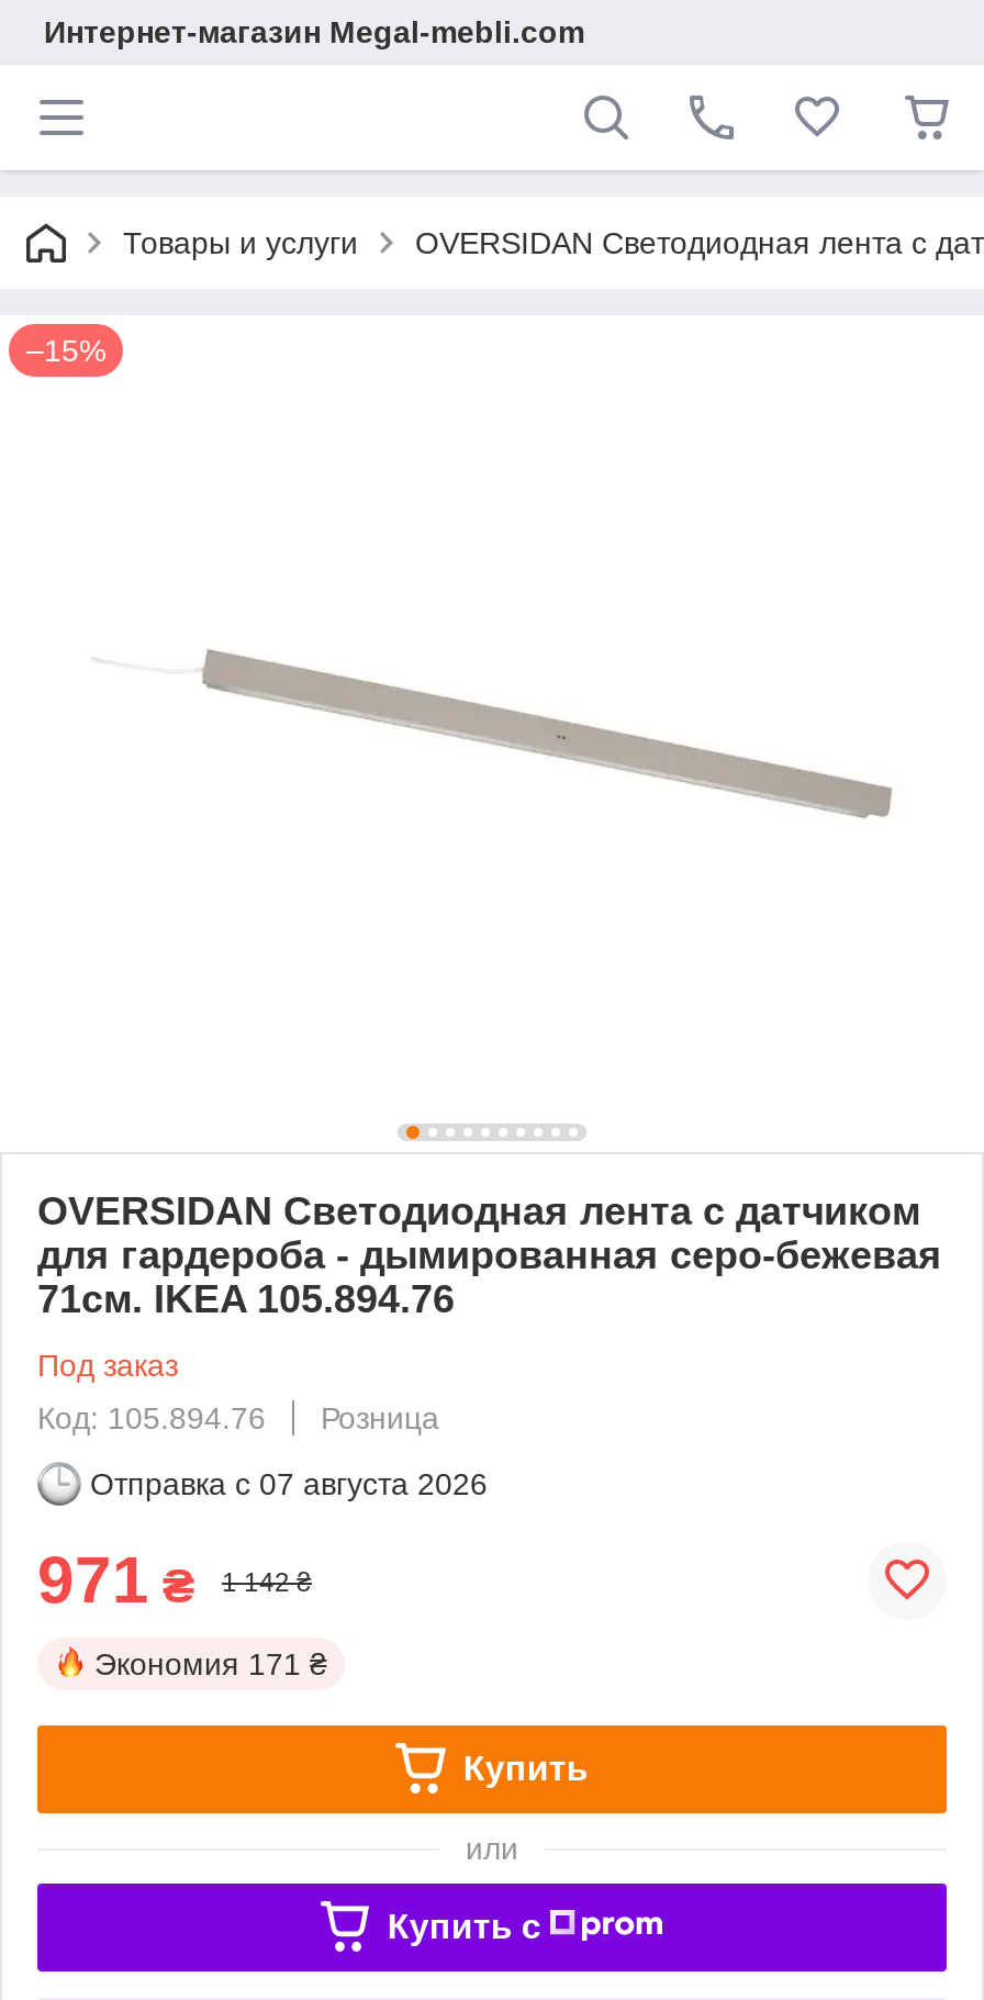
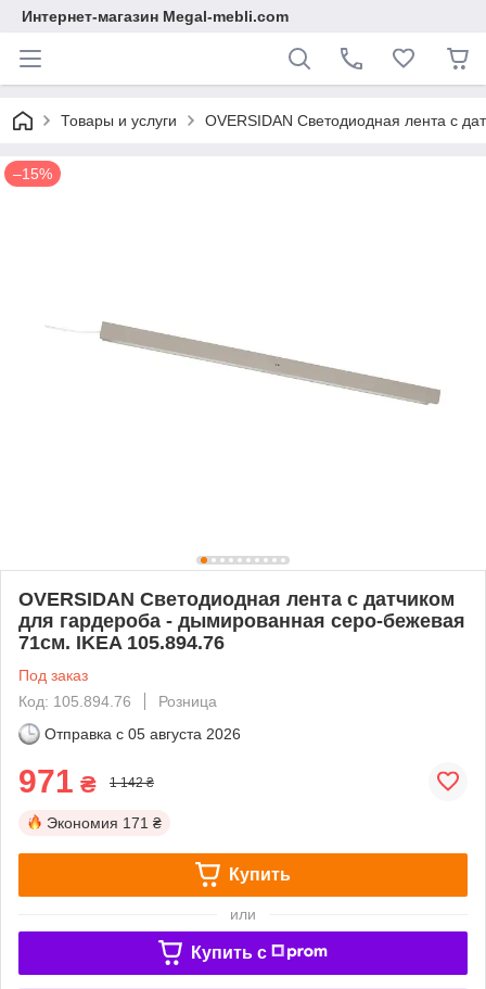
[90,1466,488,1501] Отправка с 07 августа 2026 -> [44,725,241,742] Отправка с 05 августа 2026

